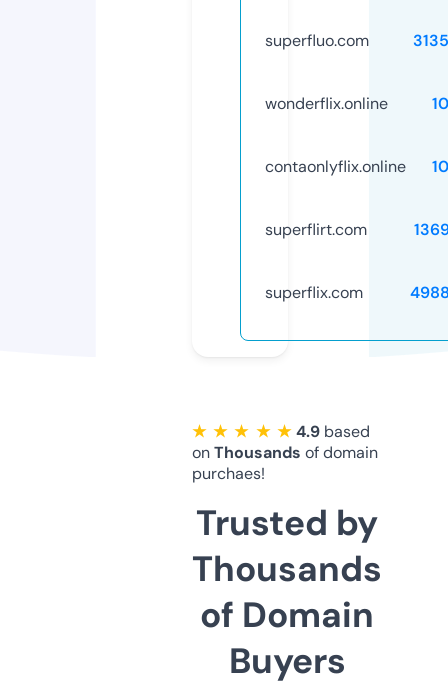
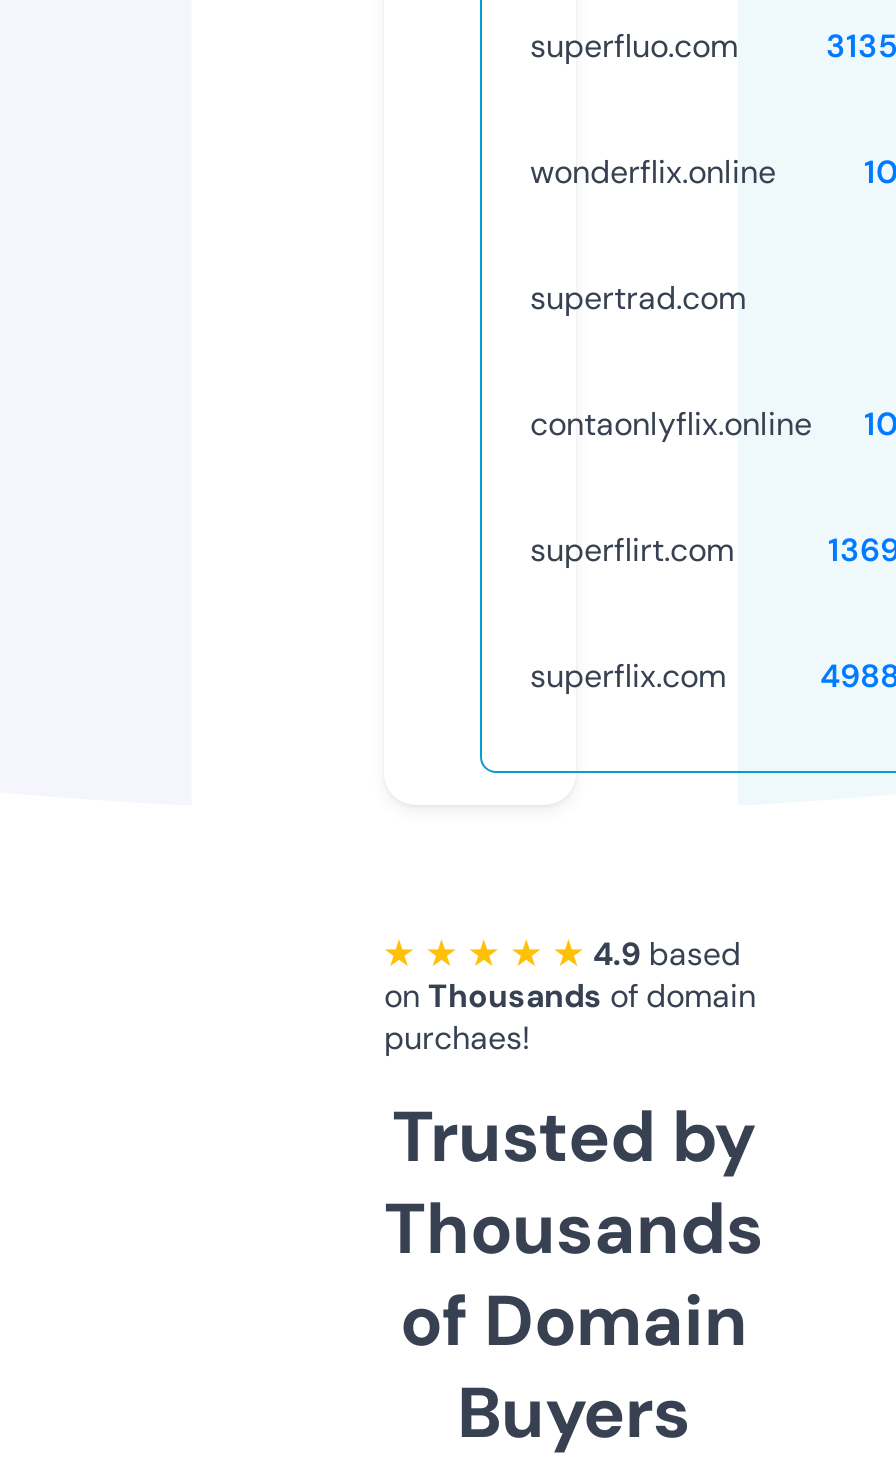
none -> [530,277,746,319] supertrad.com

